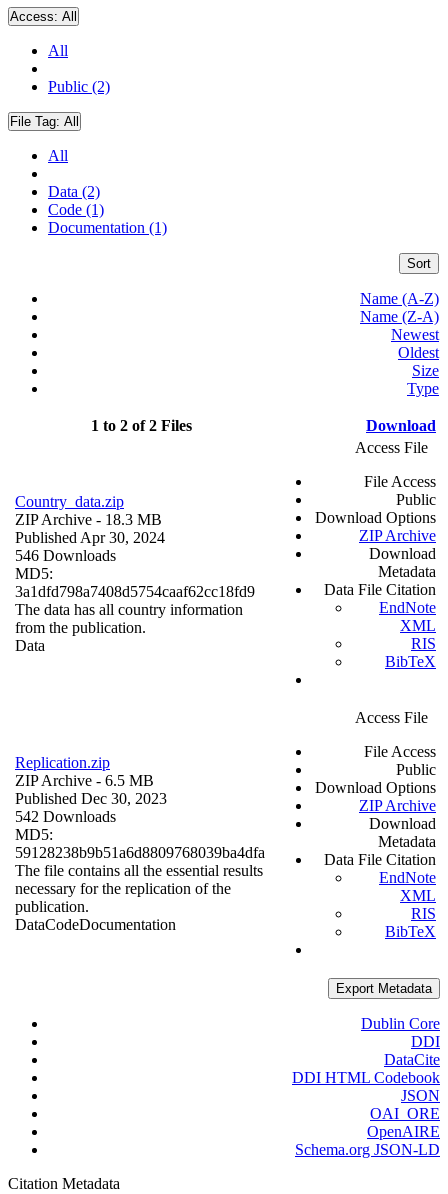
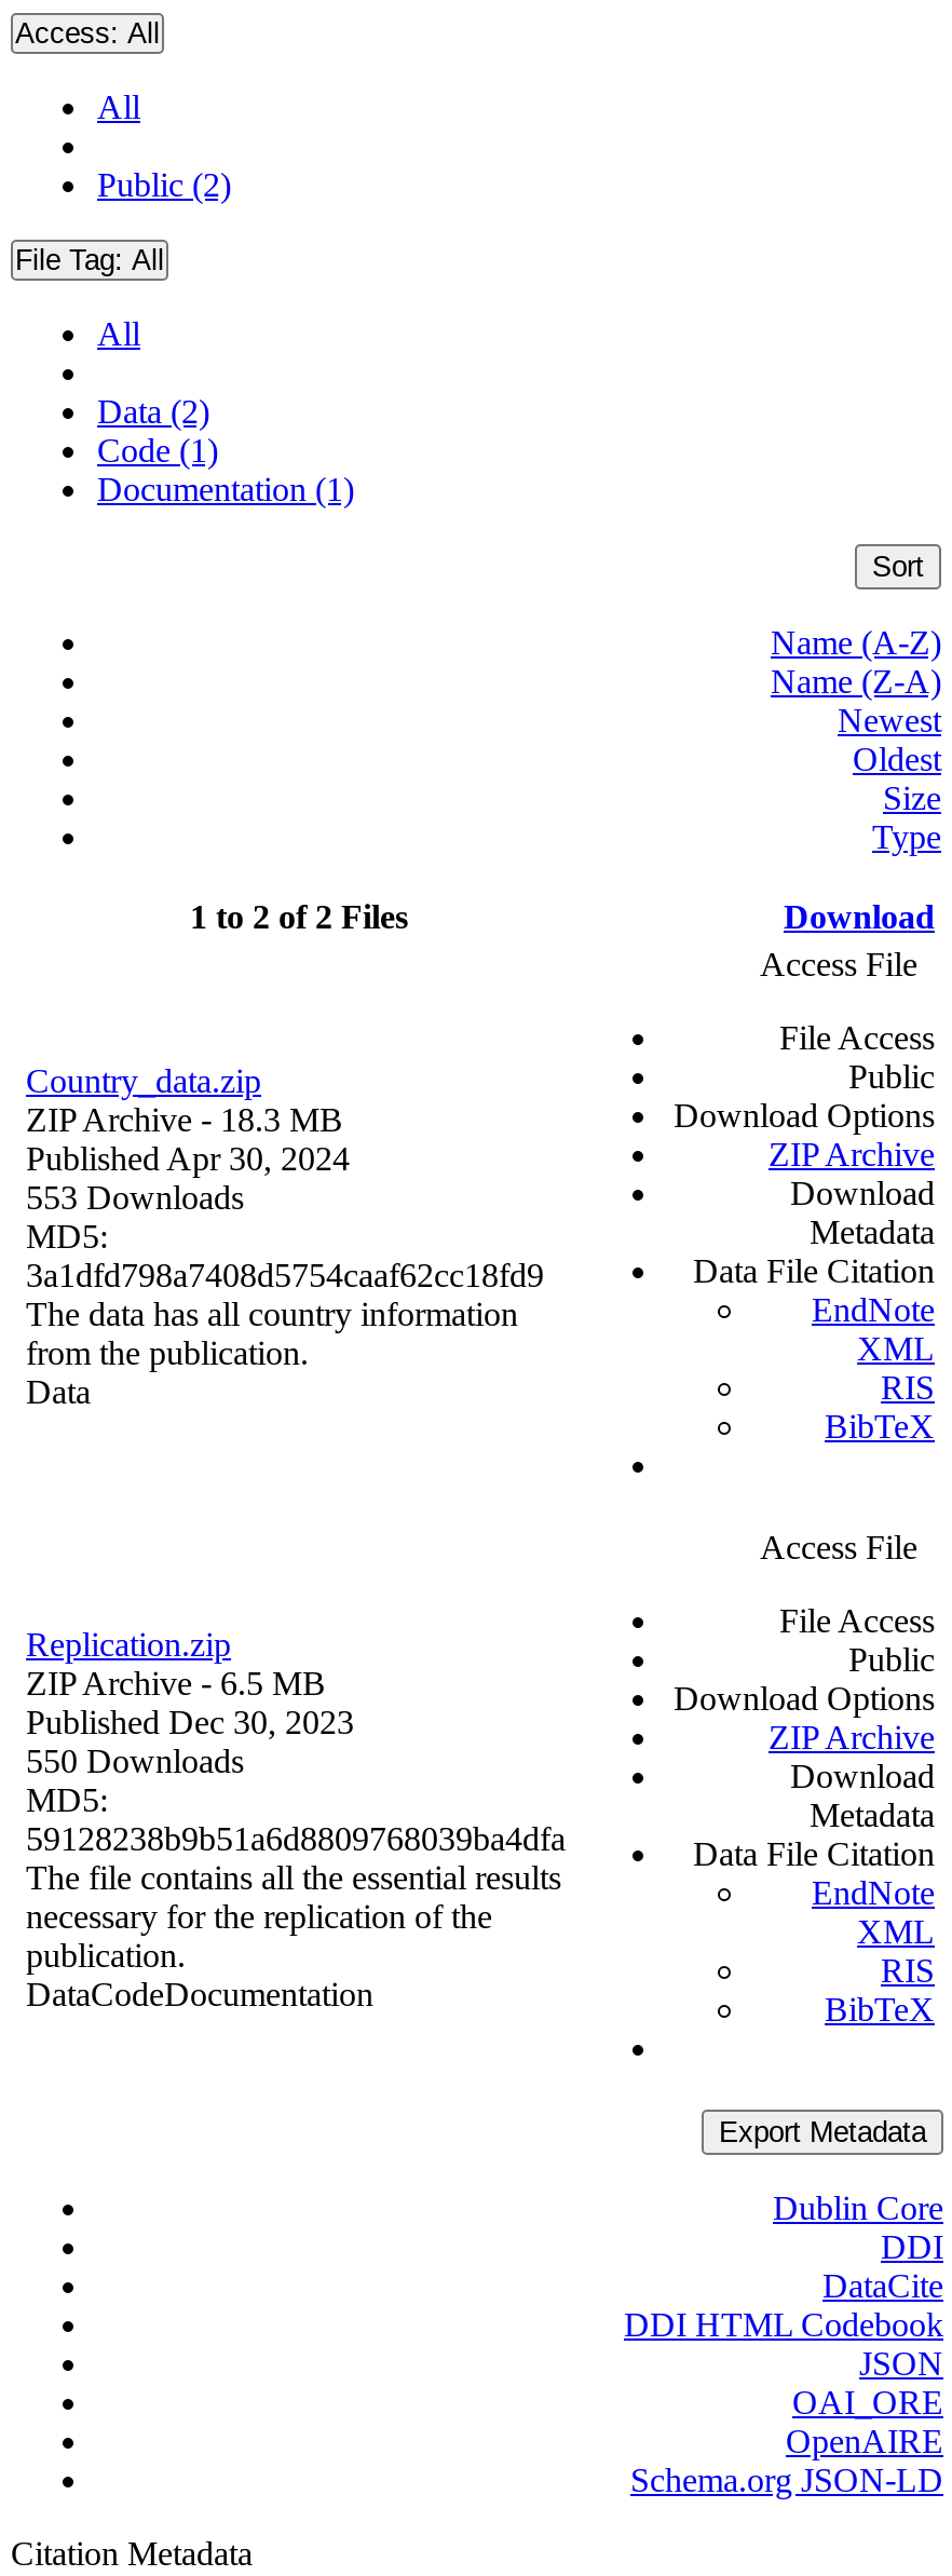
[15,547,116,564] 546 Downloads -> [26,1180,244,1216] 553 Downloads
[15,808,116,825] 542 Downloads -> [26,1743,244,1780] 550 Downloads

